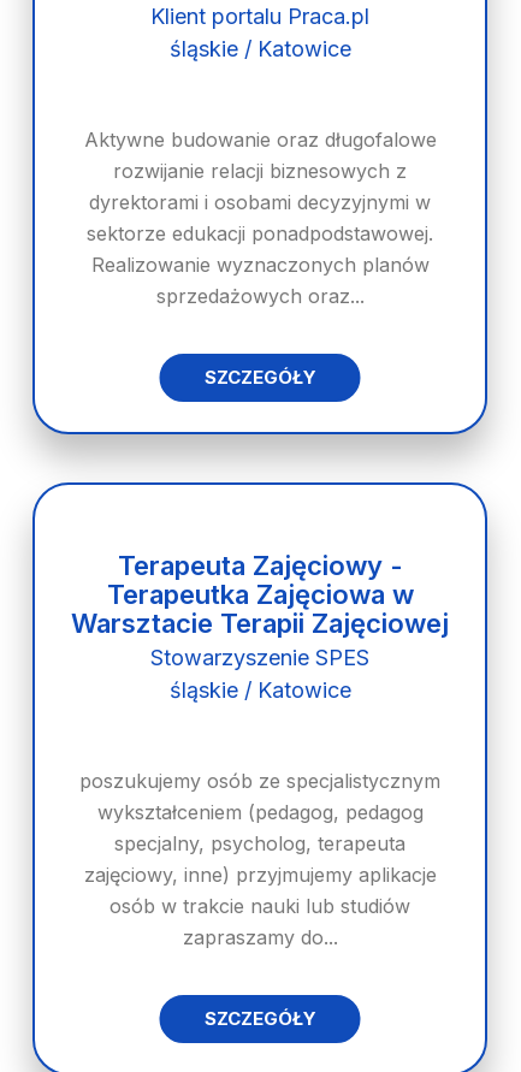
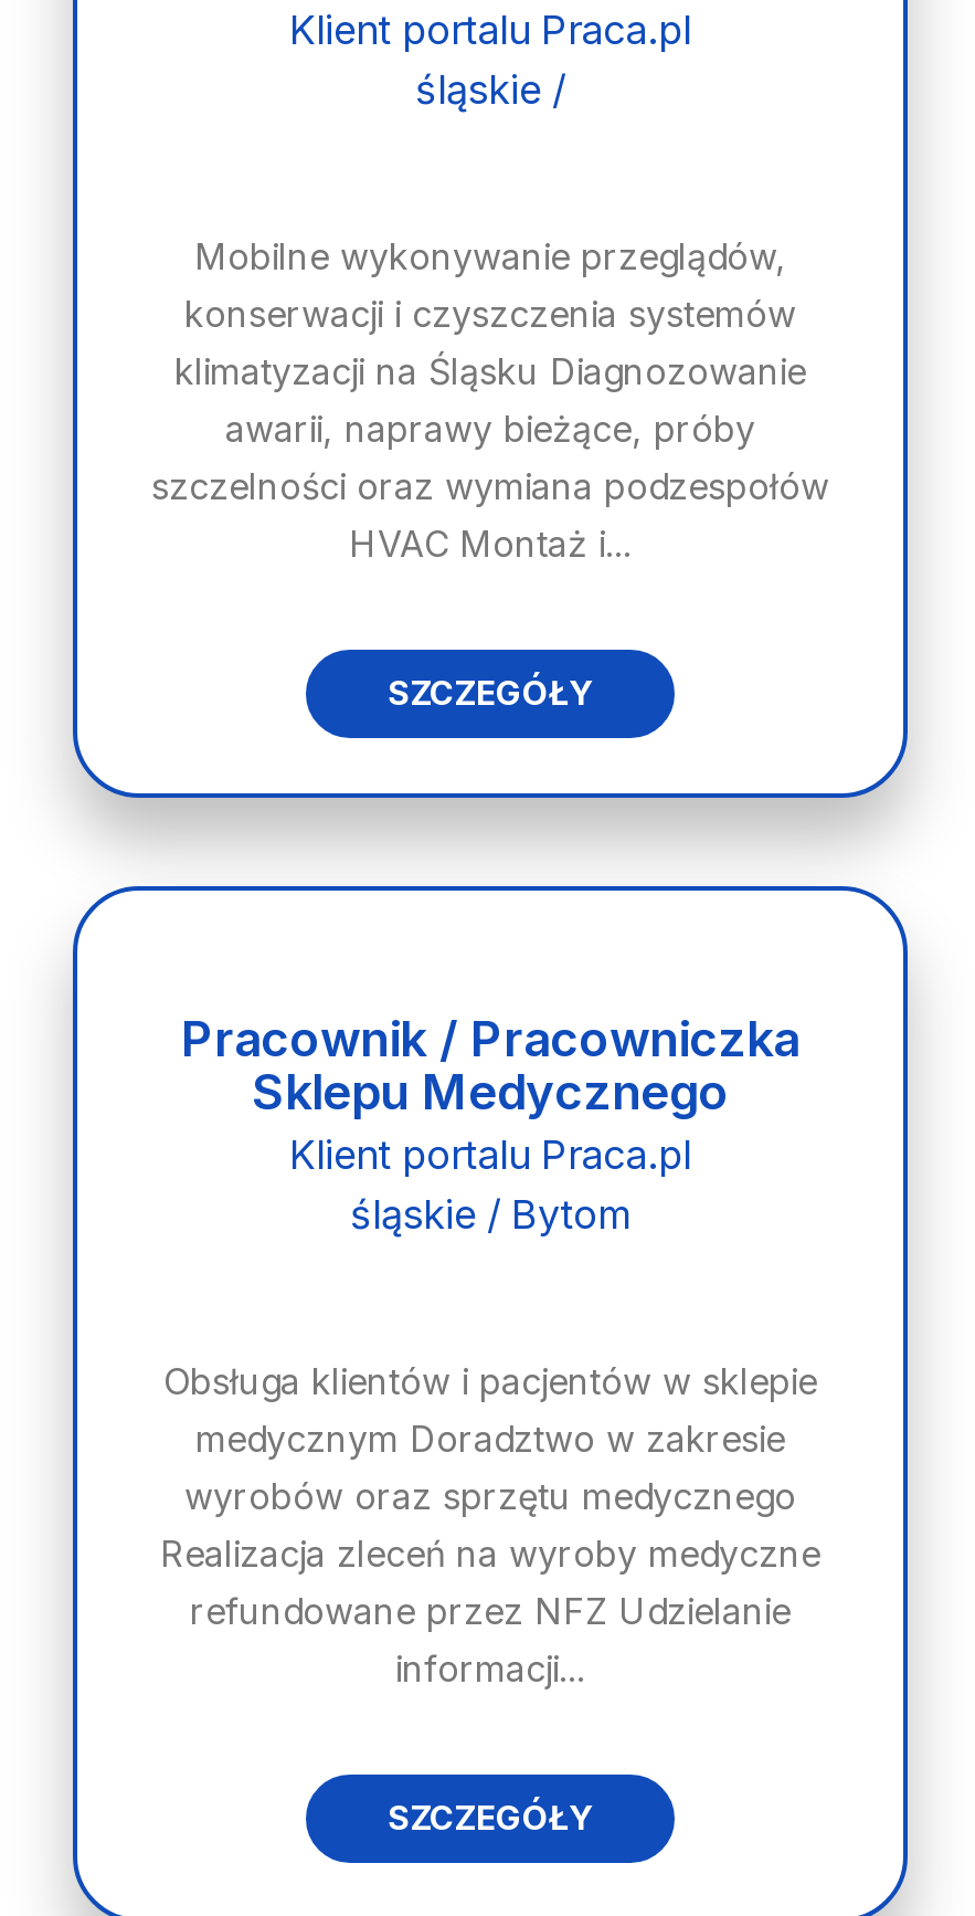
[169,36,351,61] śląskie / Katowice -> [415,66,565,113] śląskie /
[84,128,436,308] Aktywne budowanie oraz długofalowe | rozwijanie relacji biznesowych z | dyrektorami i osobami decyzyjnymi w | sektorze edukacji ponadpodstawowej. | Realizowanie wyznaczonych planów | sprzedażowych oraz... -> [151,234,829,566] Mobilne wykonywanie przeglądów, | konserwacji i czyszczenia systemów | klimatyzacji na Śląsku Diagnozowanie | awarii, naprawy bieżące, próby | szczelności oraz wymiana podzespołów | HVAC Montaż i...
[71,550,449,703] Terapeuta Zajęciowy - | Terapeutka Zajęciowa w | Warsztacie Terapii Zajęciowej | Stowarzyszenie SPES | śląskie / Katowice -> [181,1010,799,1238] Pracownik / Pracowniczka | Sklepu Medycznego | Klient portalu Praca.pl | śląskie / Bytom
[79,769,440,949] poszukujemy osób ze specjalistycznym | wykształceniem (pedagog, pedagog | specjalny, psycholog, terapeuta | zajęciowy, inne) przyjmujemy aplikacje | osób w trakcie nauki lub studiów | zapraszamy do... -> [160,1359,820,1691] Obsługa klientów i pacjentów w sklepie | medycznym Doradztwo w zakresie | wyrobów oraz sprzętu medycznego | Realizacja zleceń na wyroby medyczne | refundowane przez NFZ Udzielanie | informacji...

